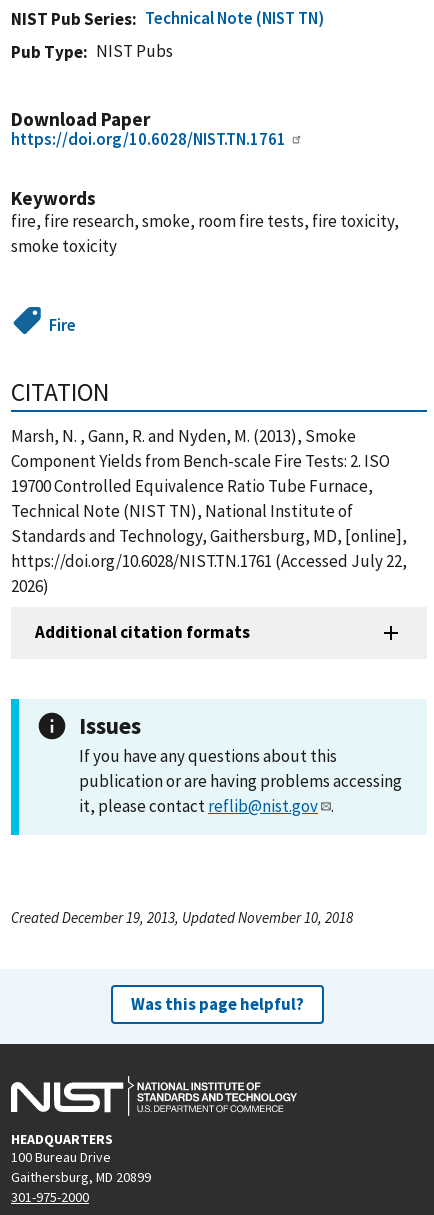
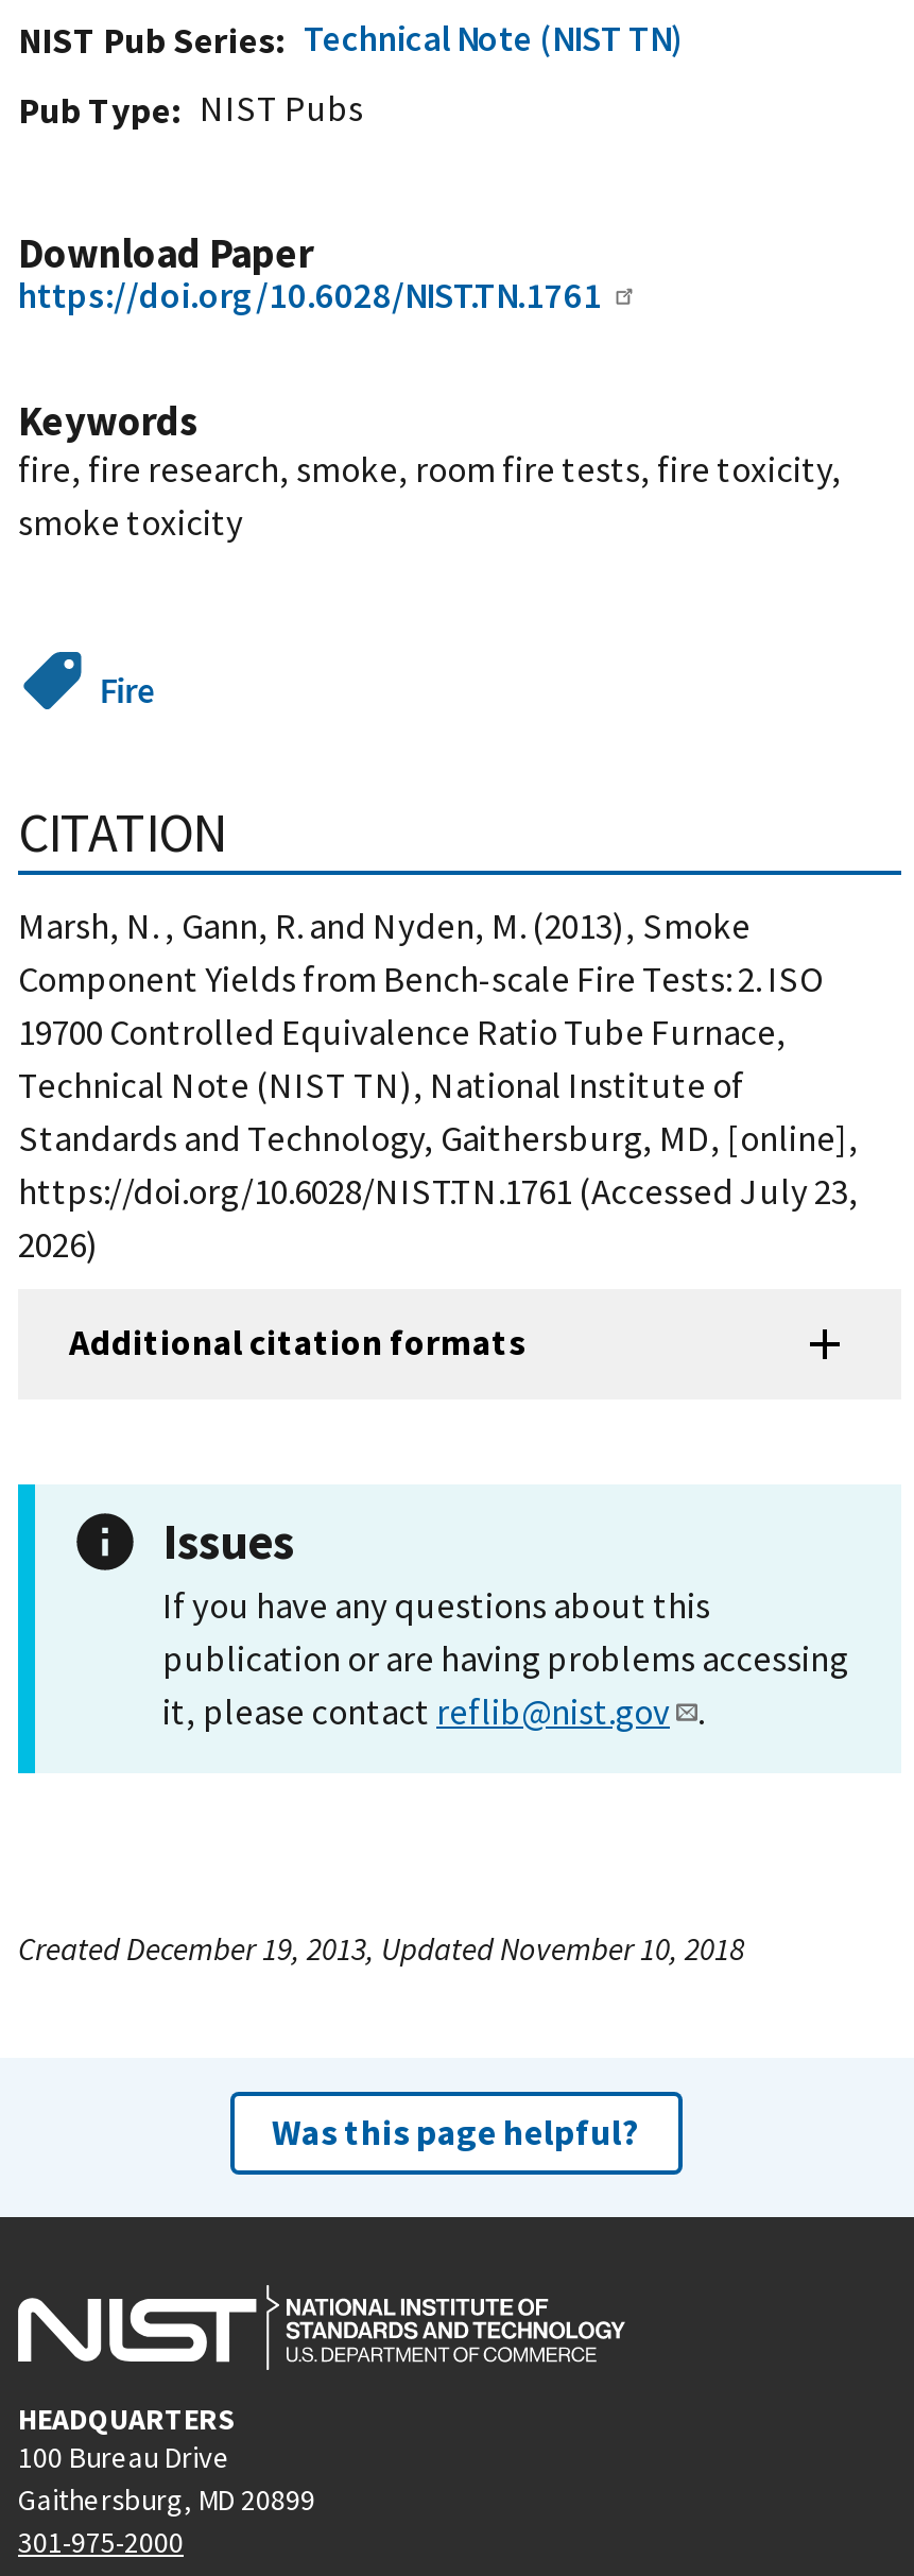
[11,550,407,572] https://doi.org/10.6028/NIST.TN.1761 (Accessed July 22, -> [18,1168,859,1215] https://doi.org/10.6028/NIST.TN.1761 (Accessed July 23,

